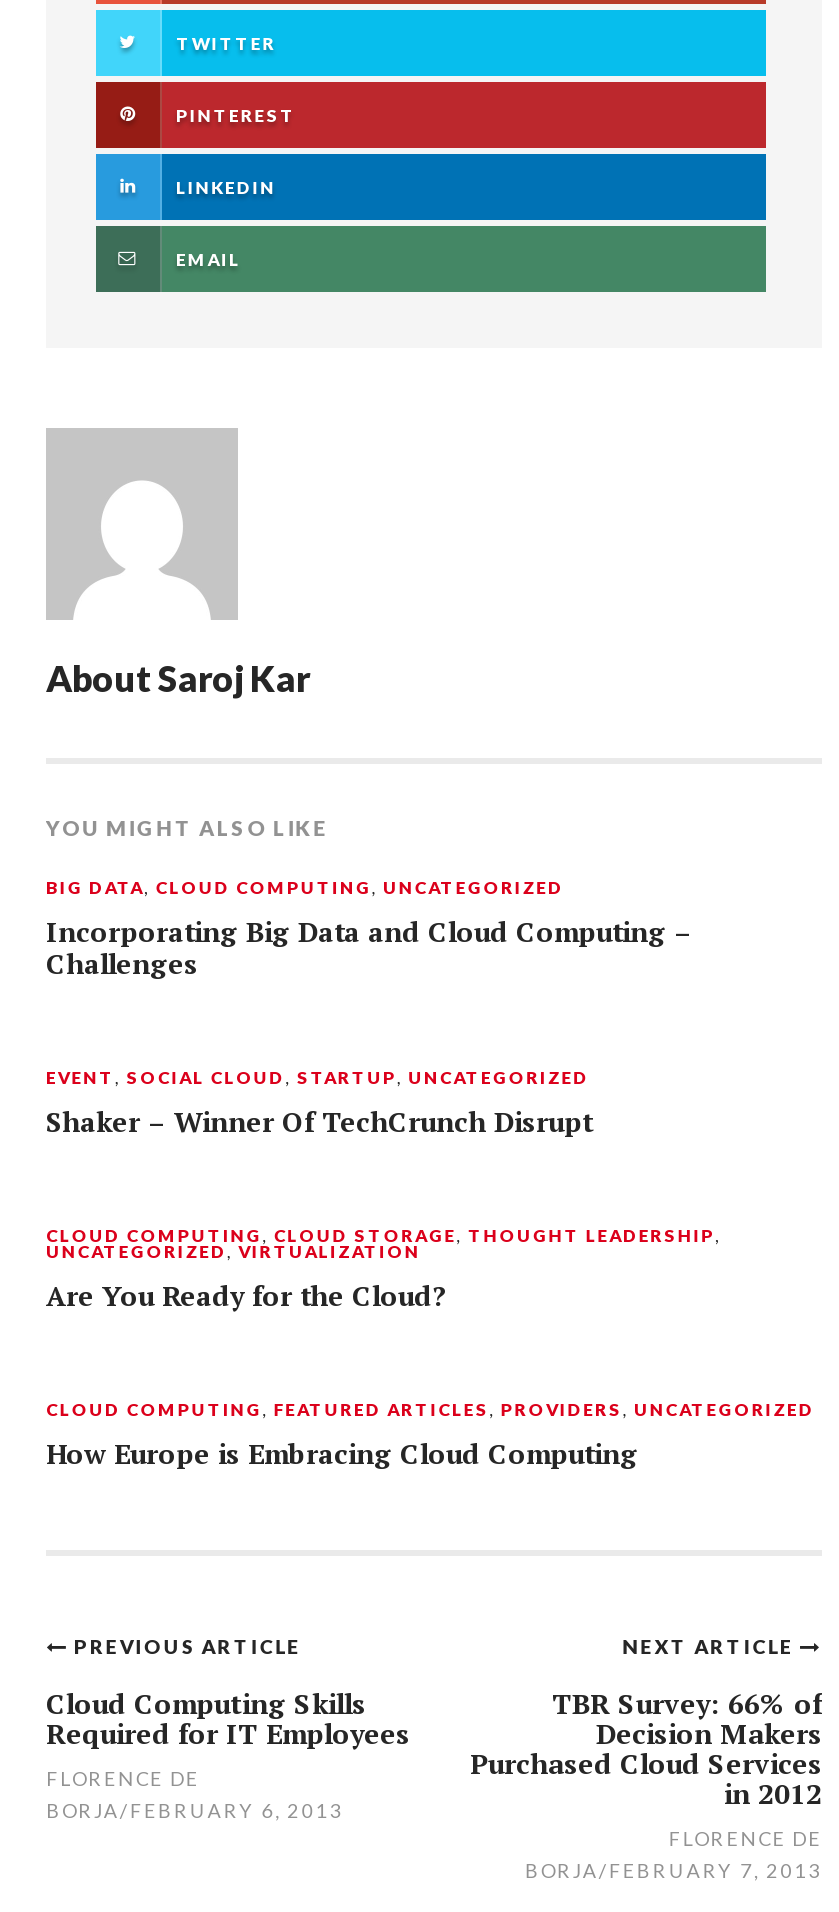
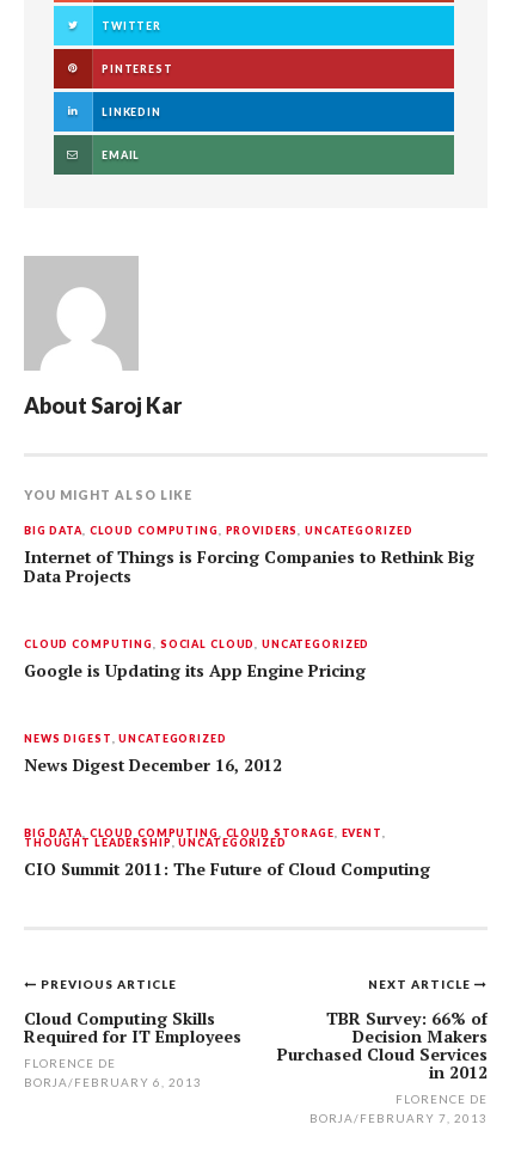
[46,876,692,982] BIG DATA, CLOUD COMPUTING, UNCATEGORIZED | Incorporating Big Data and Cloud Computing – | Challenges -> [24,524,474,587] BIG DATA, CLOUD COMPUTING, PROVIDERS, UNCATEGORIZED | Internet of Things is Forcing Companies to Rethink Big | Data Projects
[46,1066,592,1140] EVENT, SOCIAL CLOUD, STARTUP, UNCATEGORIZED | Shaker – Winner Of TechCrunch Disrupt -> [24,637,370,682] CLOUD COMPUTING, SOCIAL CLOUD, UNCATEGORIZED | Google is Updating its App Engine Pricing
[46,1224,721,1314] CLOUD COMPUTING, CLOUD STORAGE, THOUGHT LEADERSHIP, | UNCATEGORIZED,VIRTUALIZATION | Are You Ready for the Cloud? -> [24,732,282,776] NEWS DIGEST, UNCATEGORIZED | News Digest December 16, 2012
[46,1398,815,1472] CLOUD COMPUTING, FEATURED ARTICLES, PROVIDERS, UNCATEGORIZED | How Europe is Embracing Cloud Computing -> [24,826,430,880] BIG DATA, CLOUD COMPUTING, CLOUD STORAGE, EVENT, | THOUGHT LEADERSHIP, UNCATEGORIZED | CIO Summit 2011: The Future of Cloud Computing

